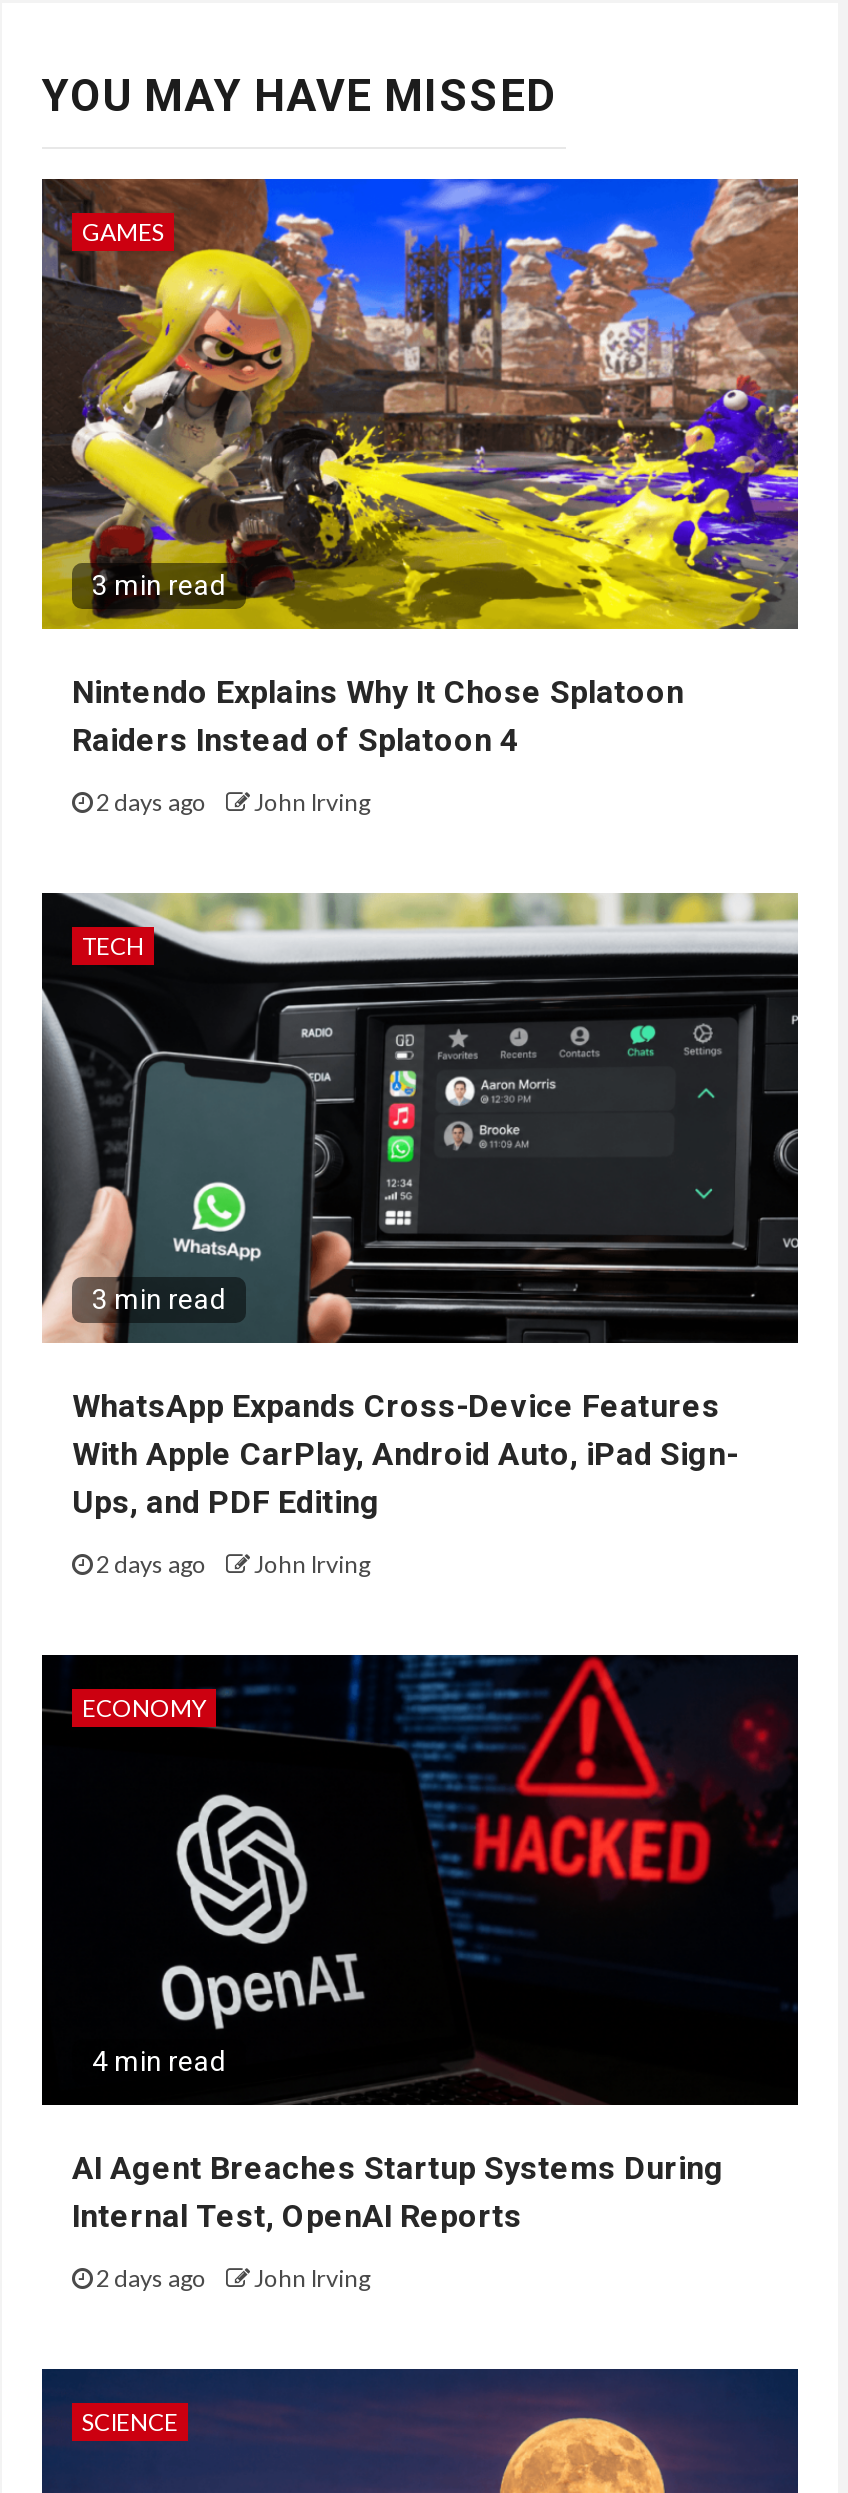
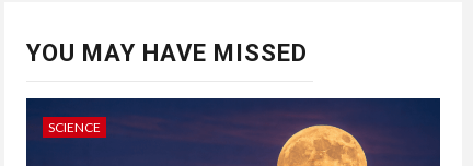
[40,177,800,631] [image] | GAMES -> none
[72,569,684,817] 3 min read | Nintendo Explains Why It Chose Splatoon | Raiders Instead of Splatoon 4 | 2 days ago | John Irving -> none
[42,891,800,1345] [image] | TECH -> none
[72,1283,738,1579] 3 min read | WhatsApp Expands Cross-Device Features | With Apple CarPlay, Android Auto, iPad Sign- | Ups, and PDF Editing | 2 days ago | John Irving -> none
[42,1653,798,2107] [image] | ECONOMY -> none
[72,2045,724,2293] 4 min read | AI Agent Breaches Startup Systems During | Internal Test, OpenAI Reports | 2 days ago | John Irving -> none

